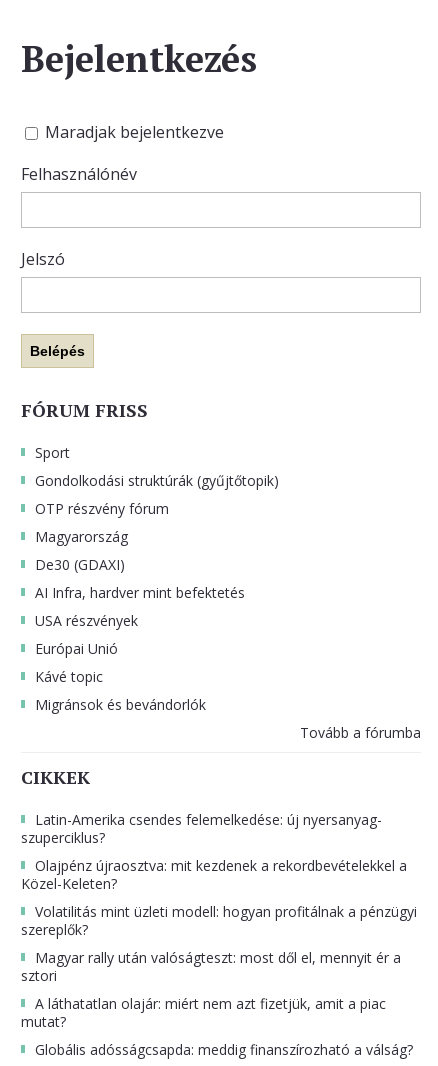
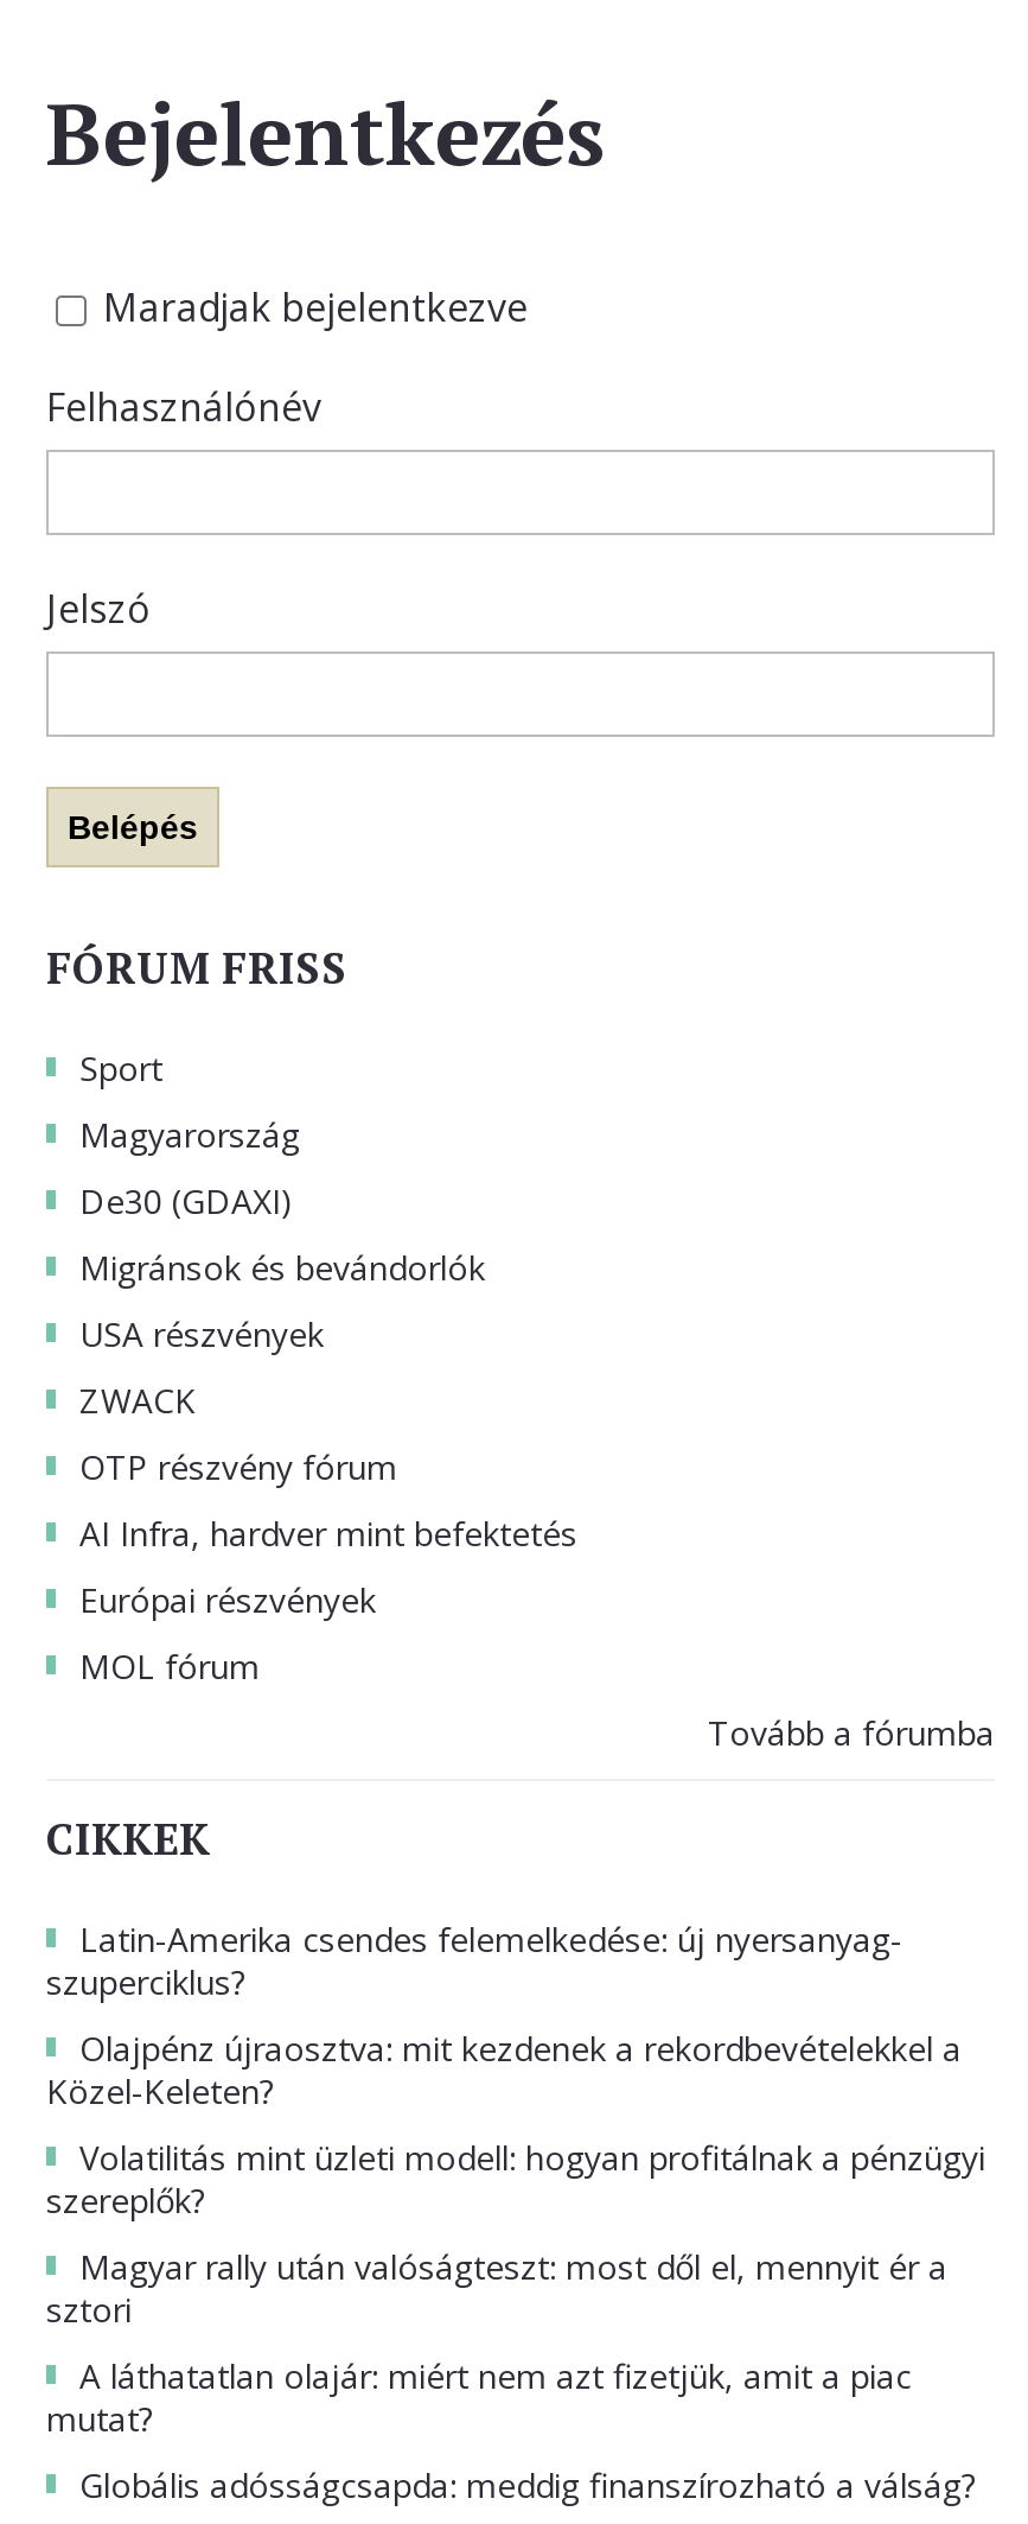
[35,471,279,490] Gondolkodási struktúrák (gyűjtőtopik) -> none
moved [35,499,169,518] -> [79,1445,397,1490]: OTP részvény fórum
moved [35,527,128,574] -> [79,1113,300,1224]: Magyarország | De30 (GDAXI)
none -> [79,1379,196,1424] ZWACK
moved [35,583,245,602] -> [79,1512,577,1557]: AI Infra, hardver mint befektetés
moved [35,611,138,630] -> [79,1312,324,1357]: USA részvények
[35,639,118,686] Európai Unió | Kávé topic -> [79,1578,376,1690] Európai részvények | MOL fórum
moved [35,695,206,714] -> [79,1246,485,1291]: Migránsok és bevándorlók

